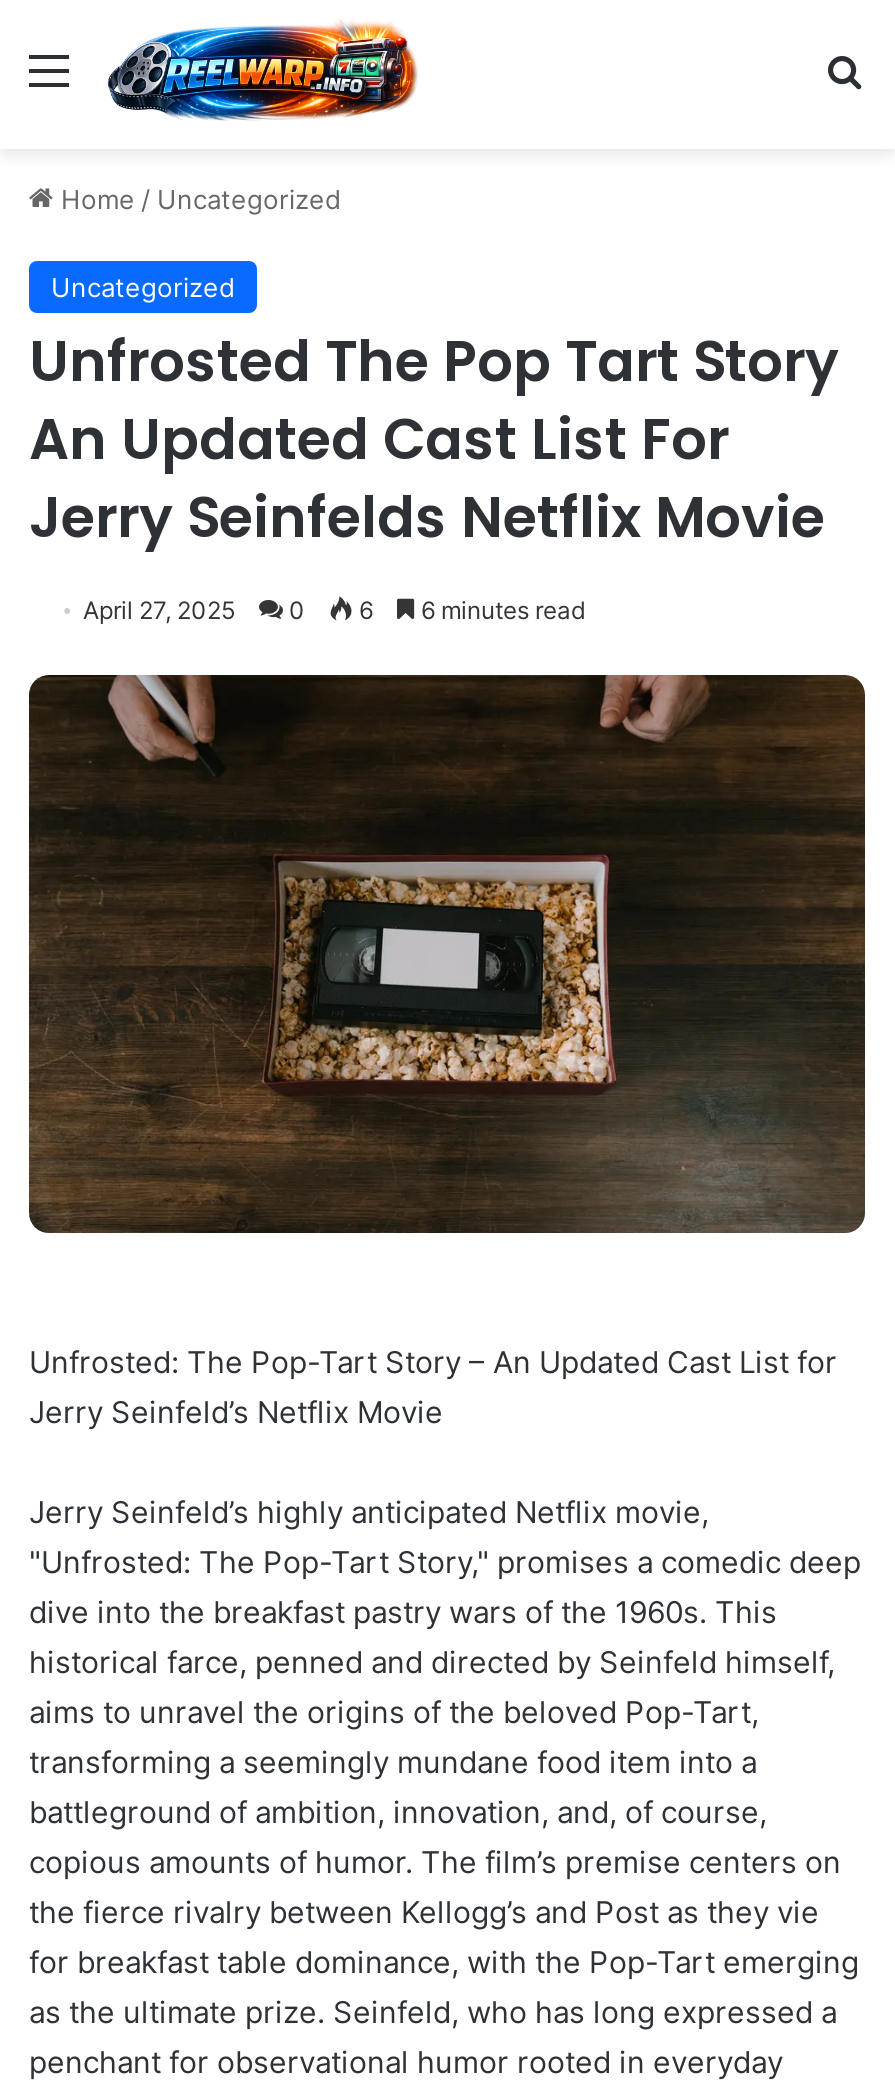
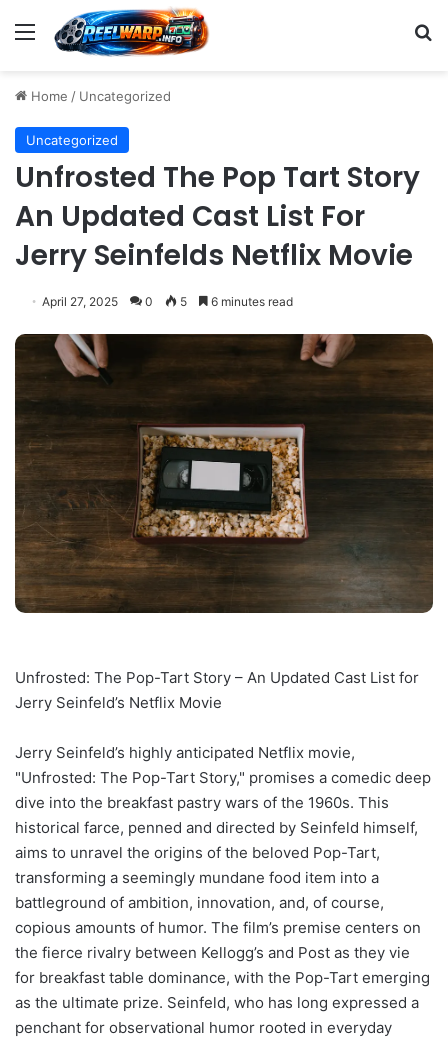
[83,594,585,624] April 27, 2025 0 6 6 minutes read -> [42,294,293,309] April 27, 2025 0 5 6 minutes read

